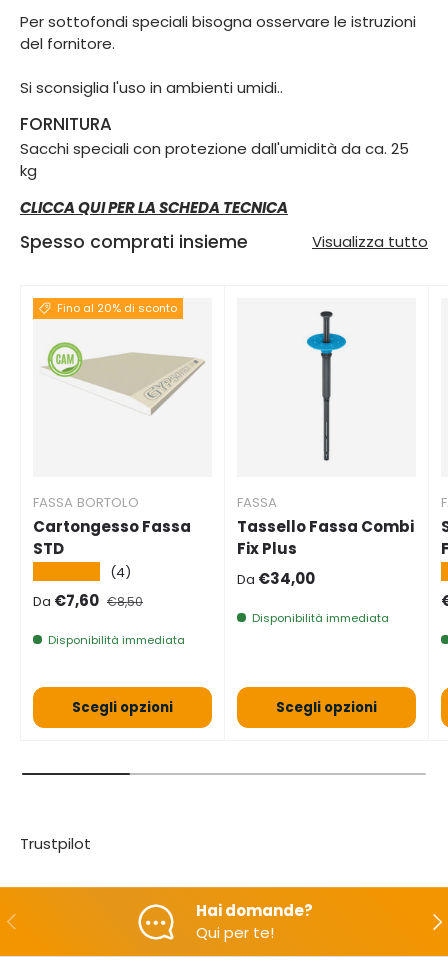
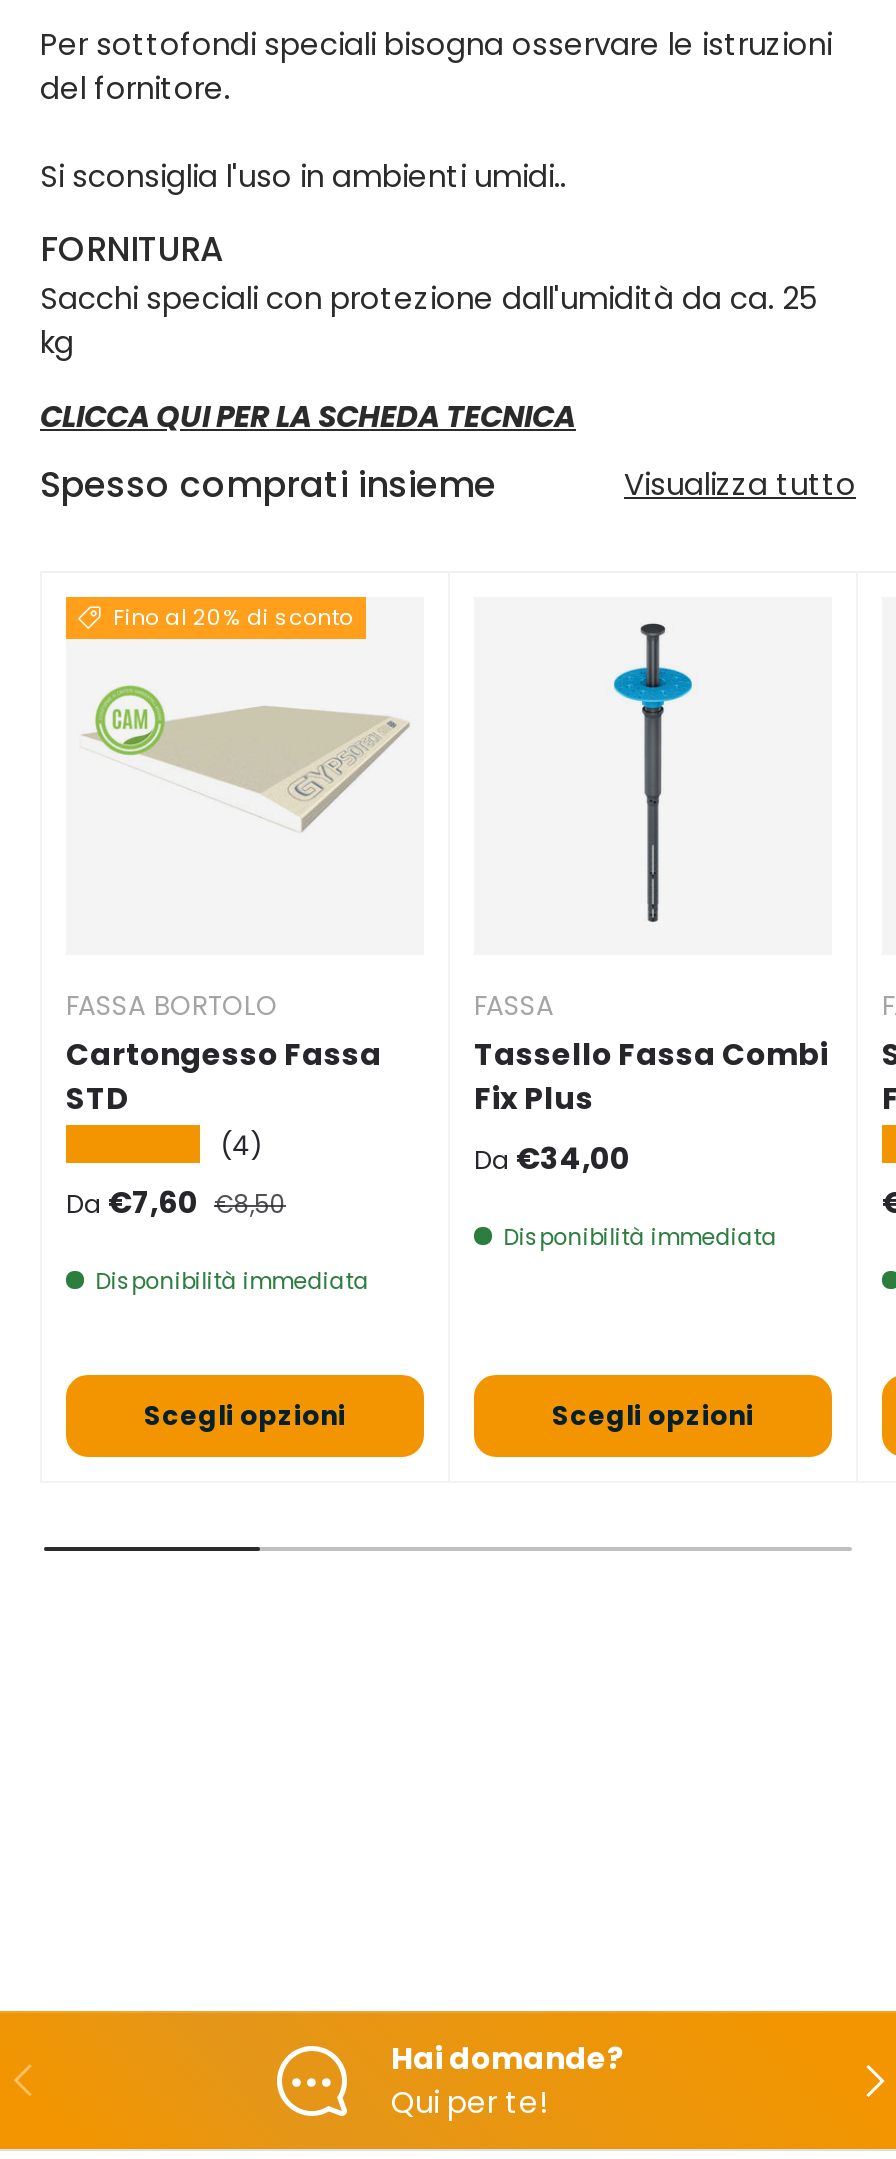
[20,833,91,854] Trustpilot -> none

